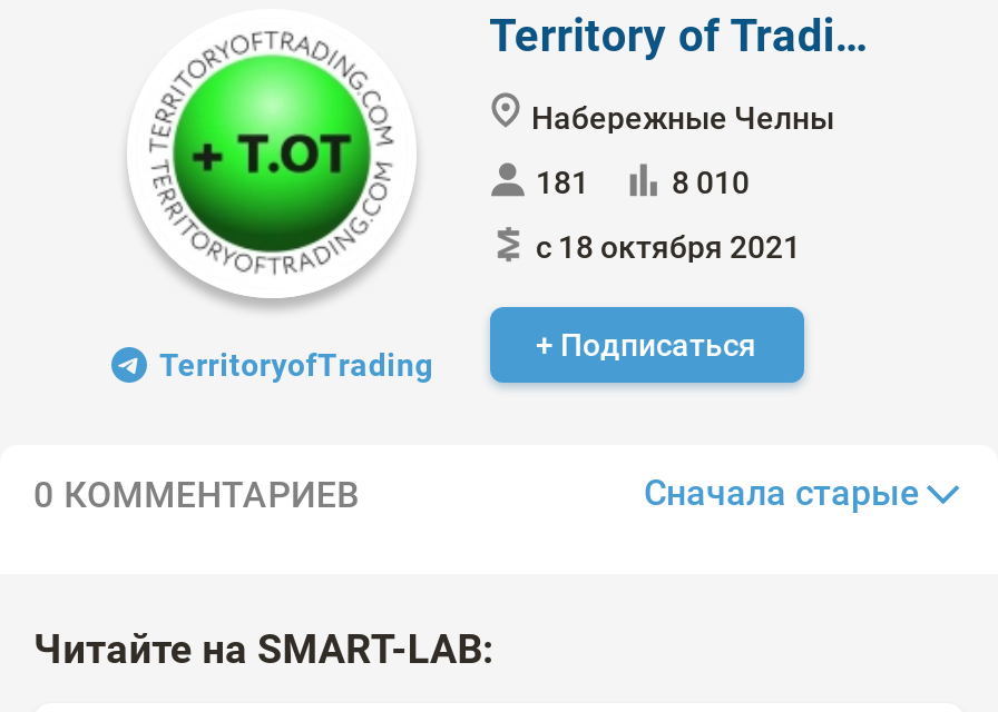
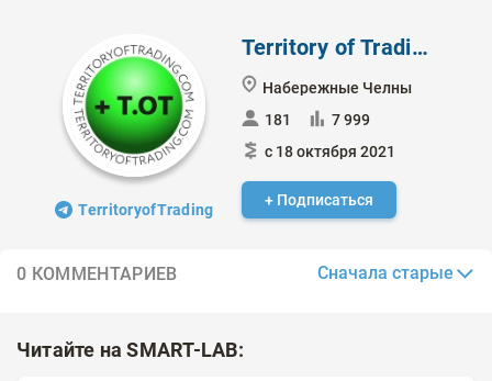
[672,166,750,201] 8 010 -> [331,111,370,129] 7 999

